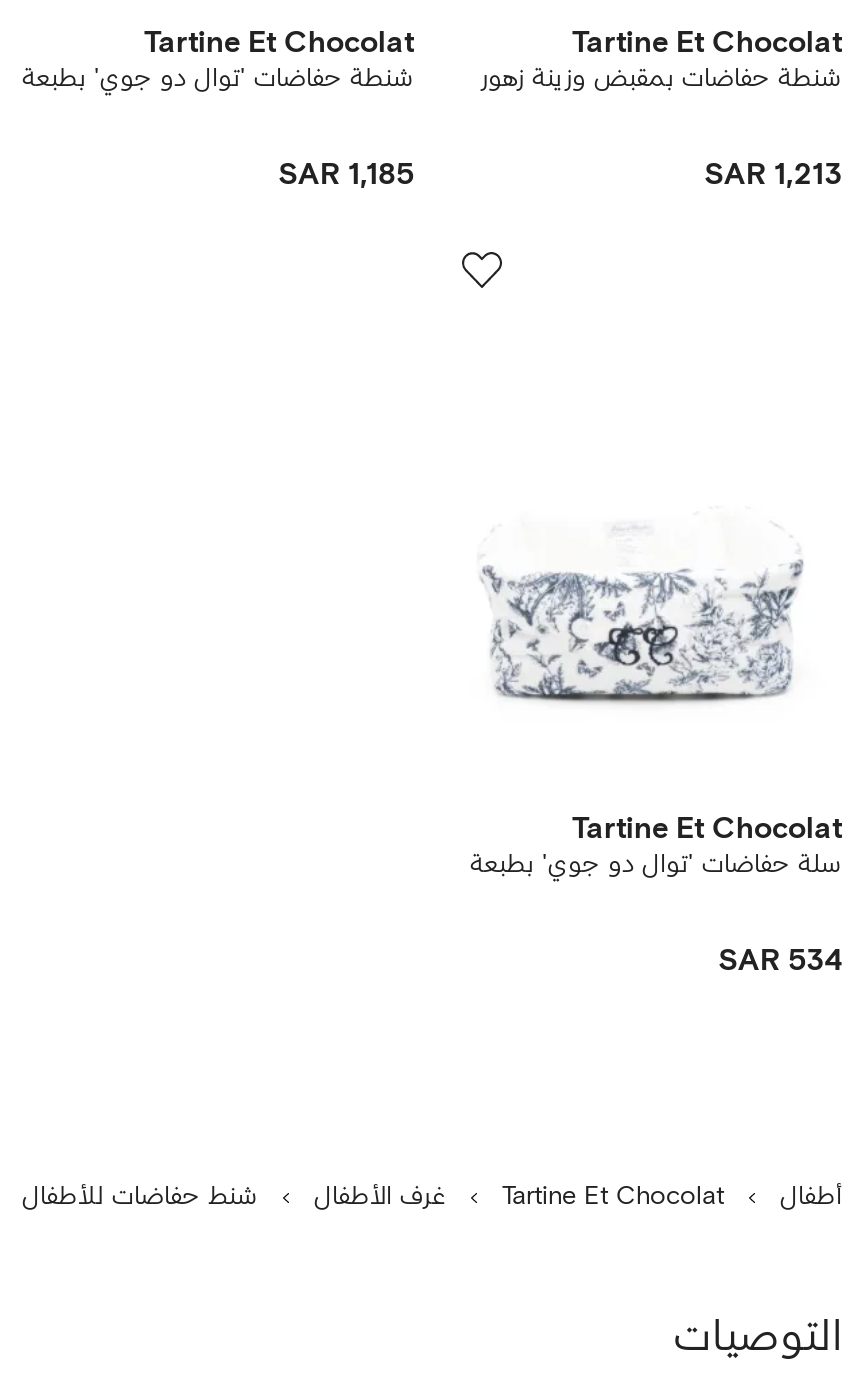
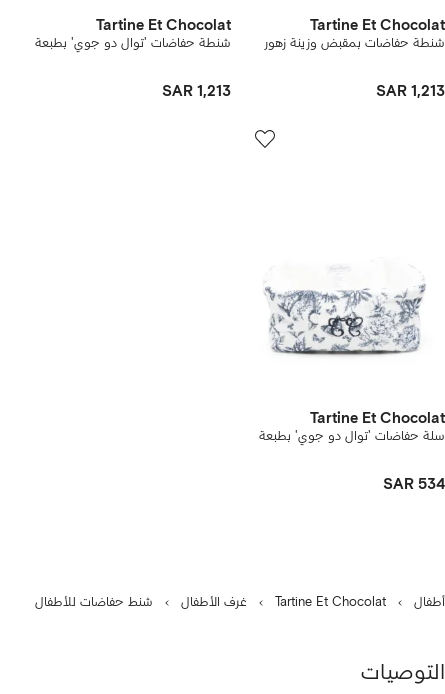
[278,156,414,194] SAR 1,185 -> [162,82,231,101] SAR 1,213

